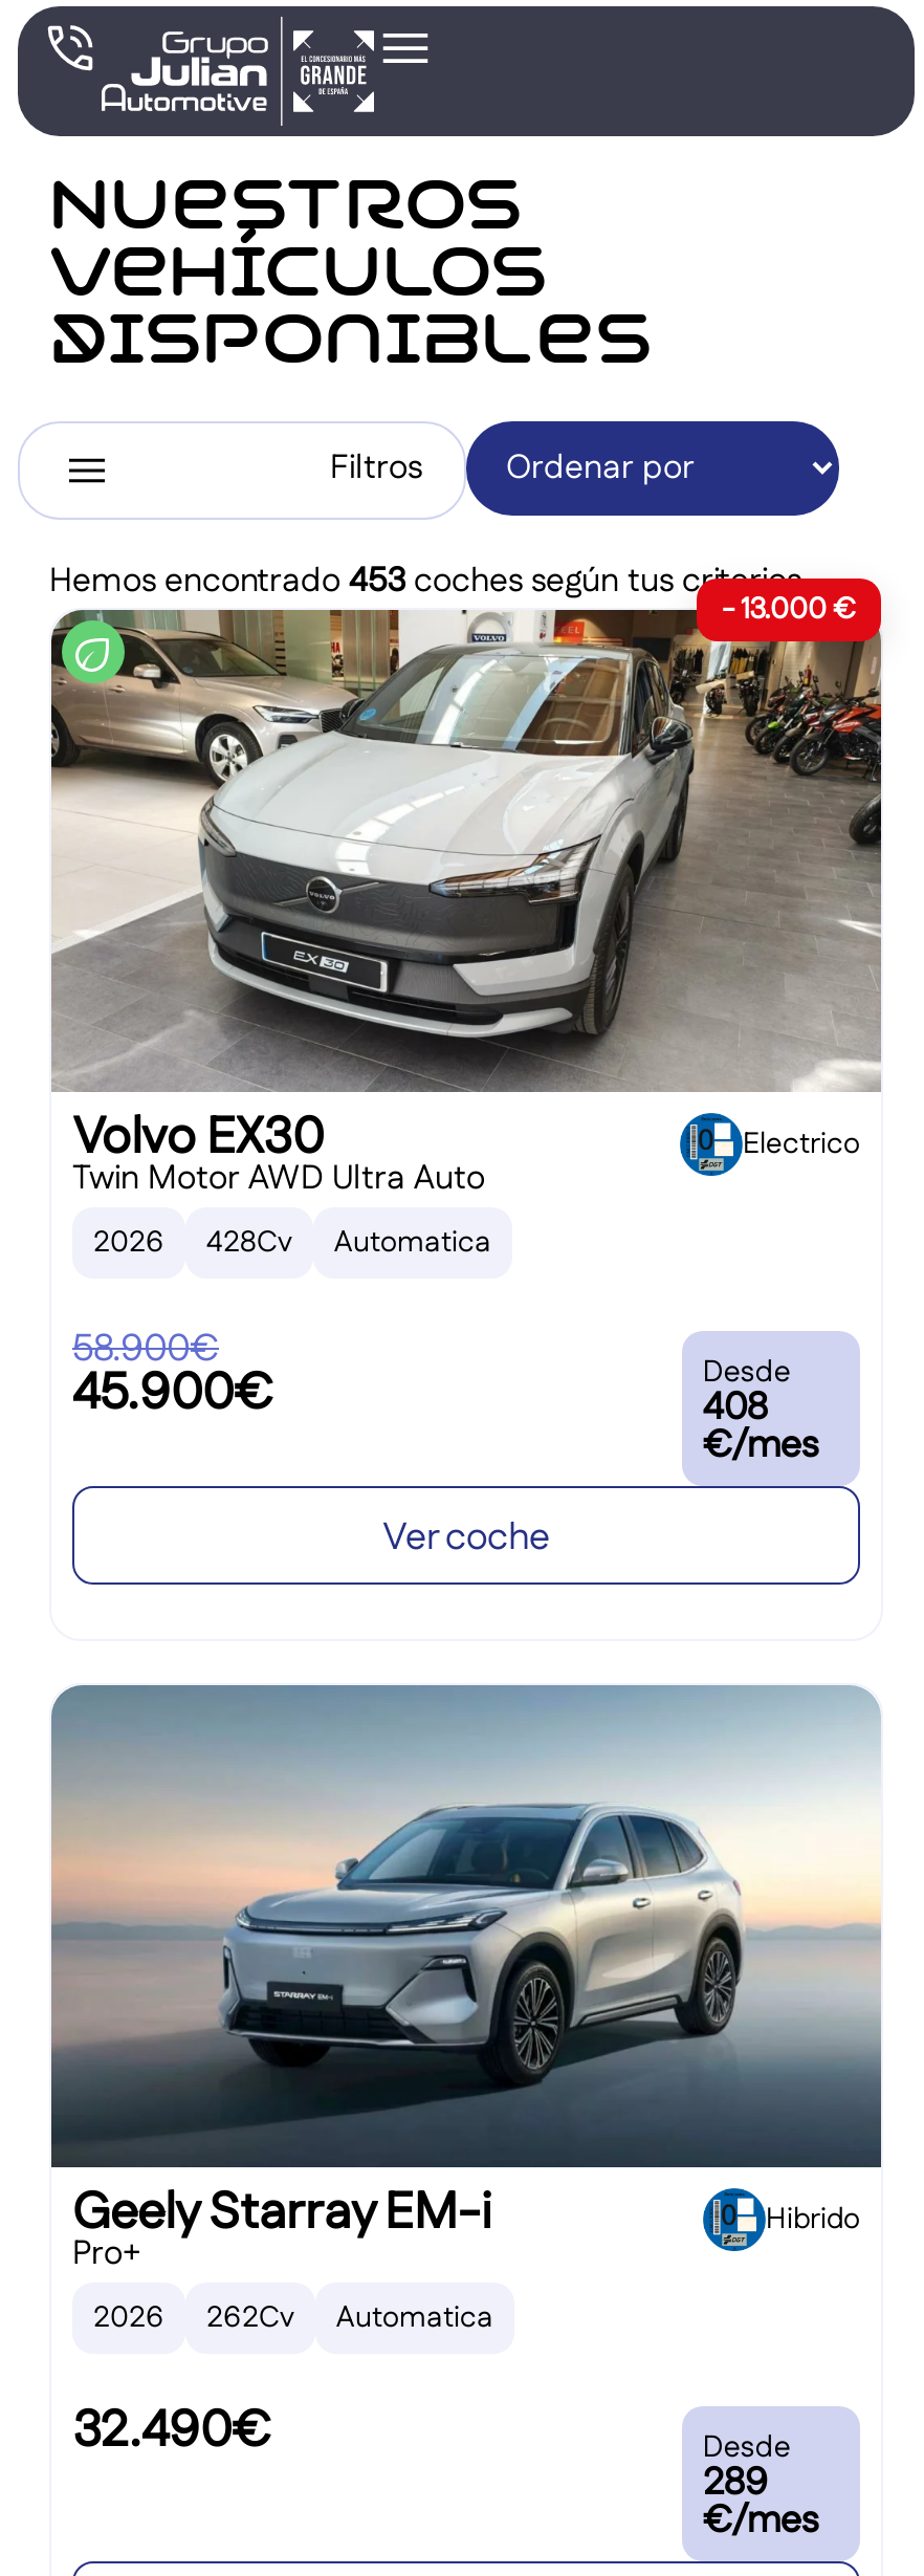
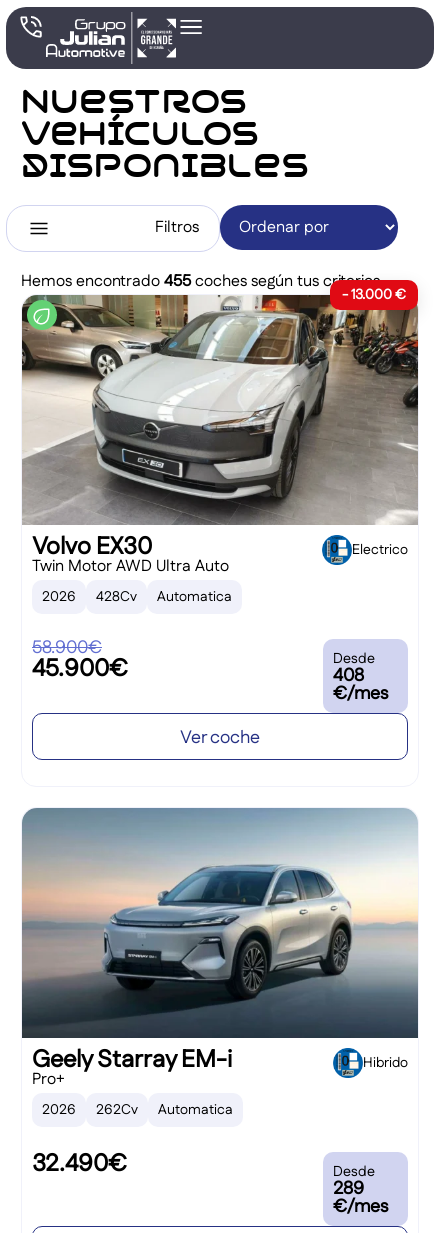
[49,558,810,606] Hemos encontrado 453 coches según tus criterios. -> [21,270,384,293] Hemos encontrado 455 coches según tus criterios.

